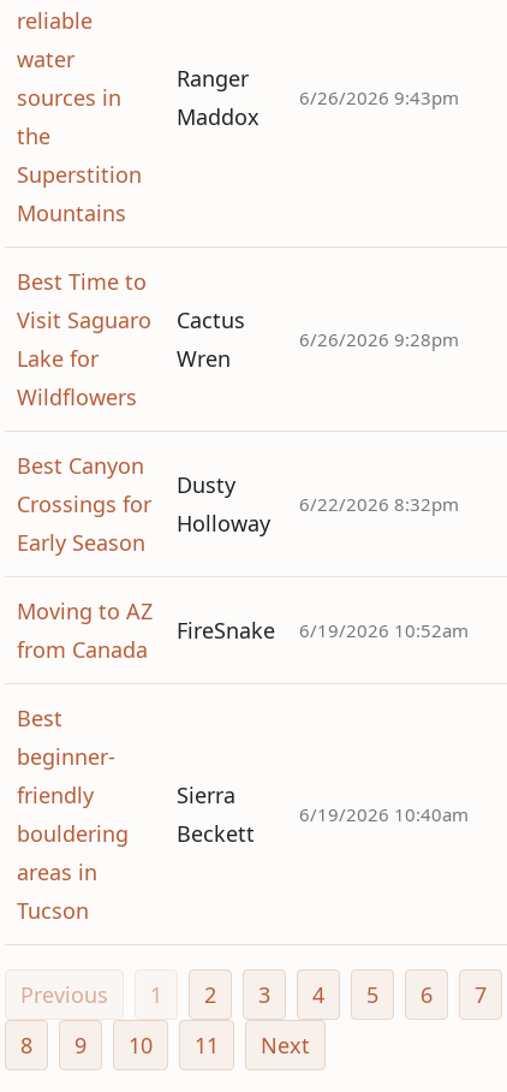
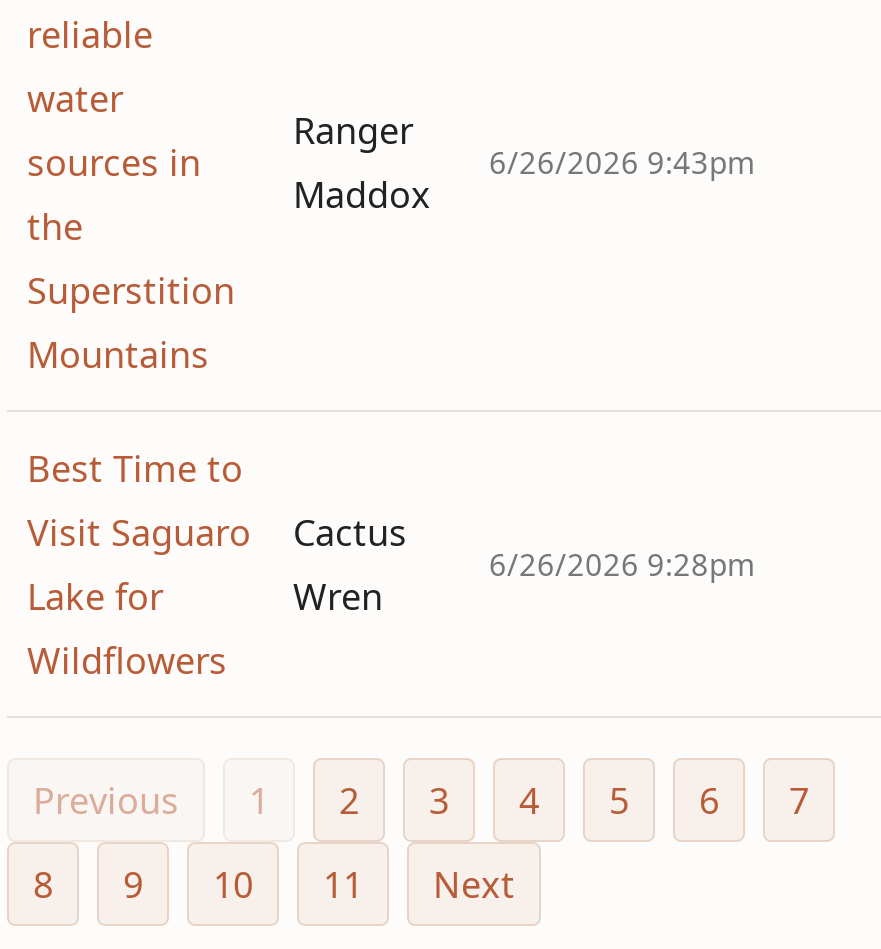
[17,451,151,557] Best Canyon | Crossings for | Early Season -> none
[177,470,270,538] Dusty | Holloway -> none
[299,492,459,516] 6/22/2026 8:32pm -> none
[17,597,153,664] Moving to AZ | from Canada -> none
[17,616,469,925] FireSnake | 6/19/2026 10:52am | Best | beginner- | friendly | bouldering | areas in | Tucson -> none
[177,781,255,848] Sierra | Beckett -> none
[299,802,469,826] 6/19/2026 10:40am -> none

